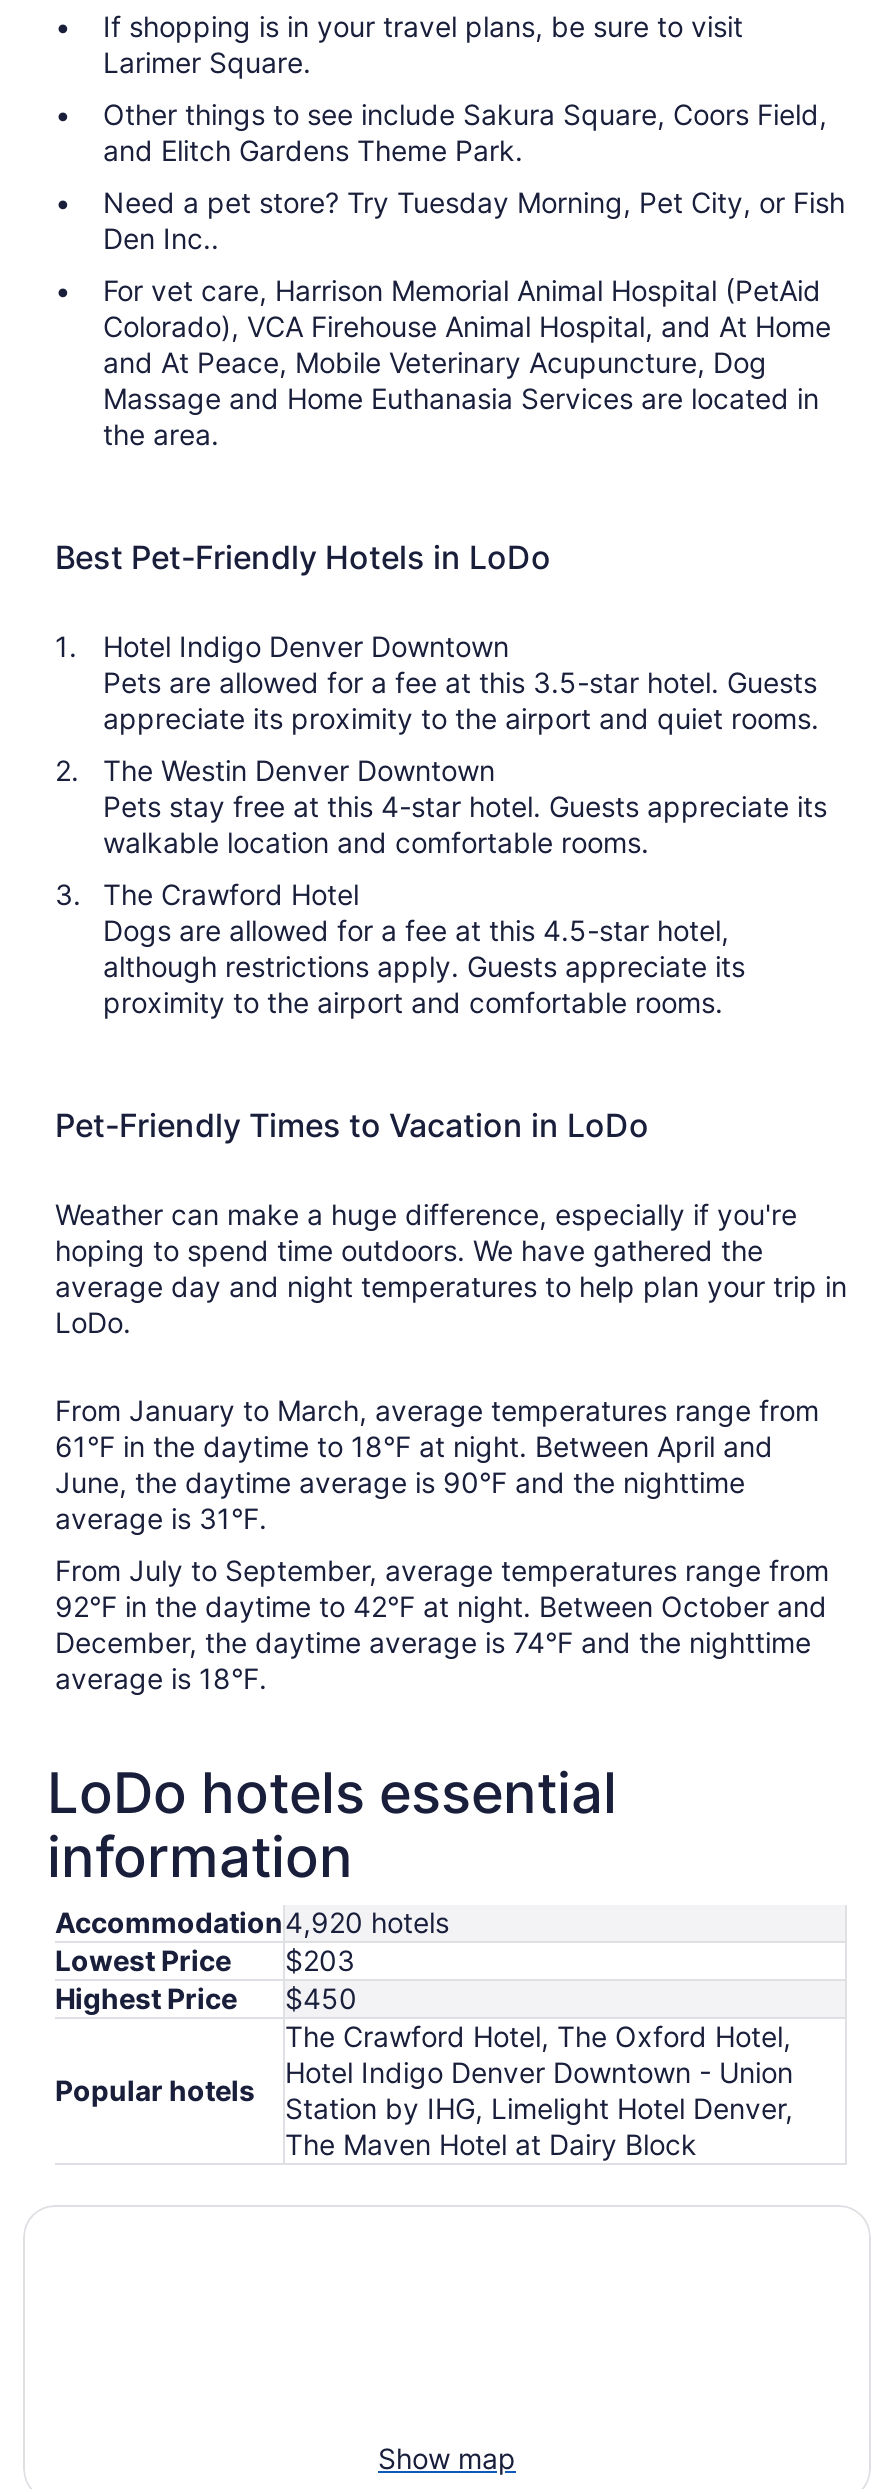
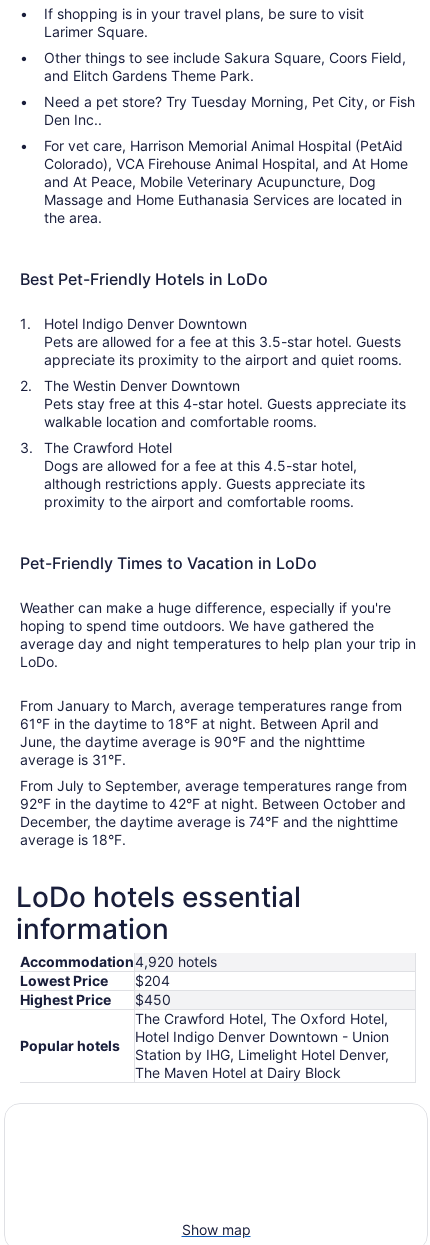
[55,1944,355,1978] Lowest Price $203 -> [20,972,170,989] Lowest Price $204

